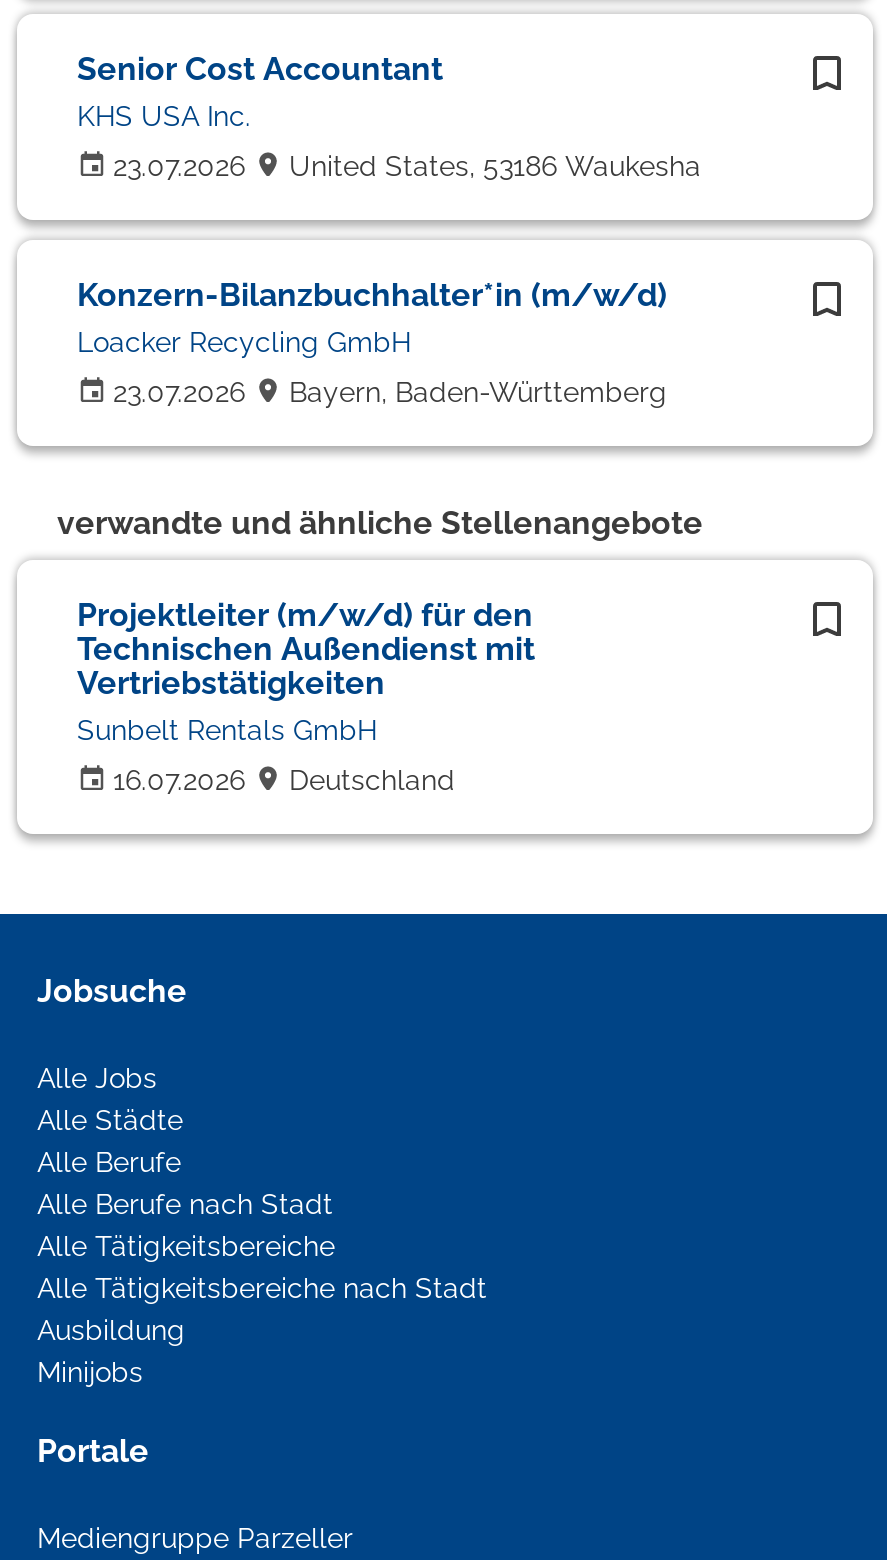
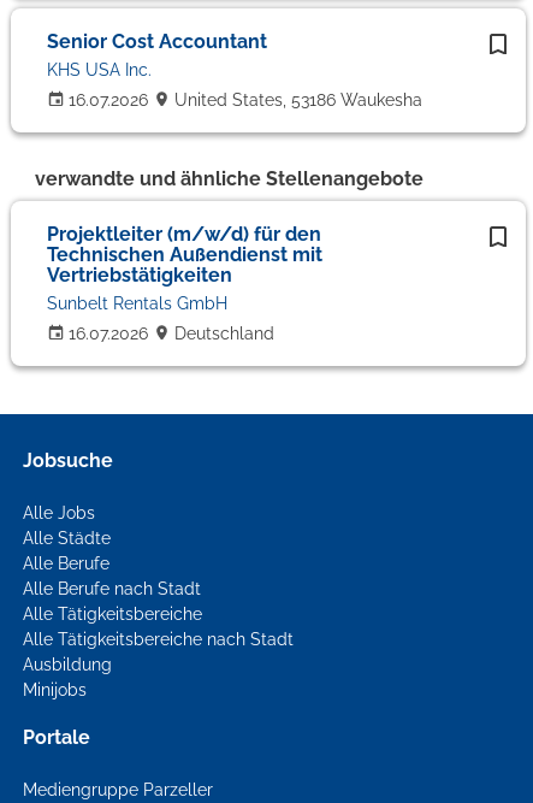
[113,150,701,182] 23.07.2026 United States, 53186 Waukesha -> [69,90,422,110] 16.07.2026 United States, 53186 Waukesha
[77,276,667,408] Konzern-Bilanzbuchhalter*in (m/w/d) | 23.07.2026 -> none
[77,326,667,408] Loacker Recycling GmbH | Bayern, Baden-Württemberg -> none

